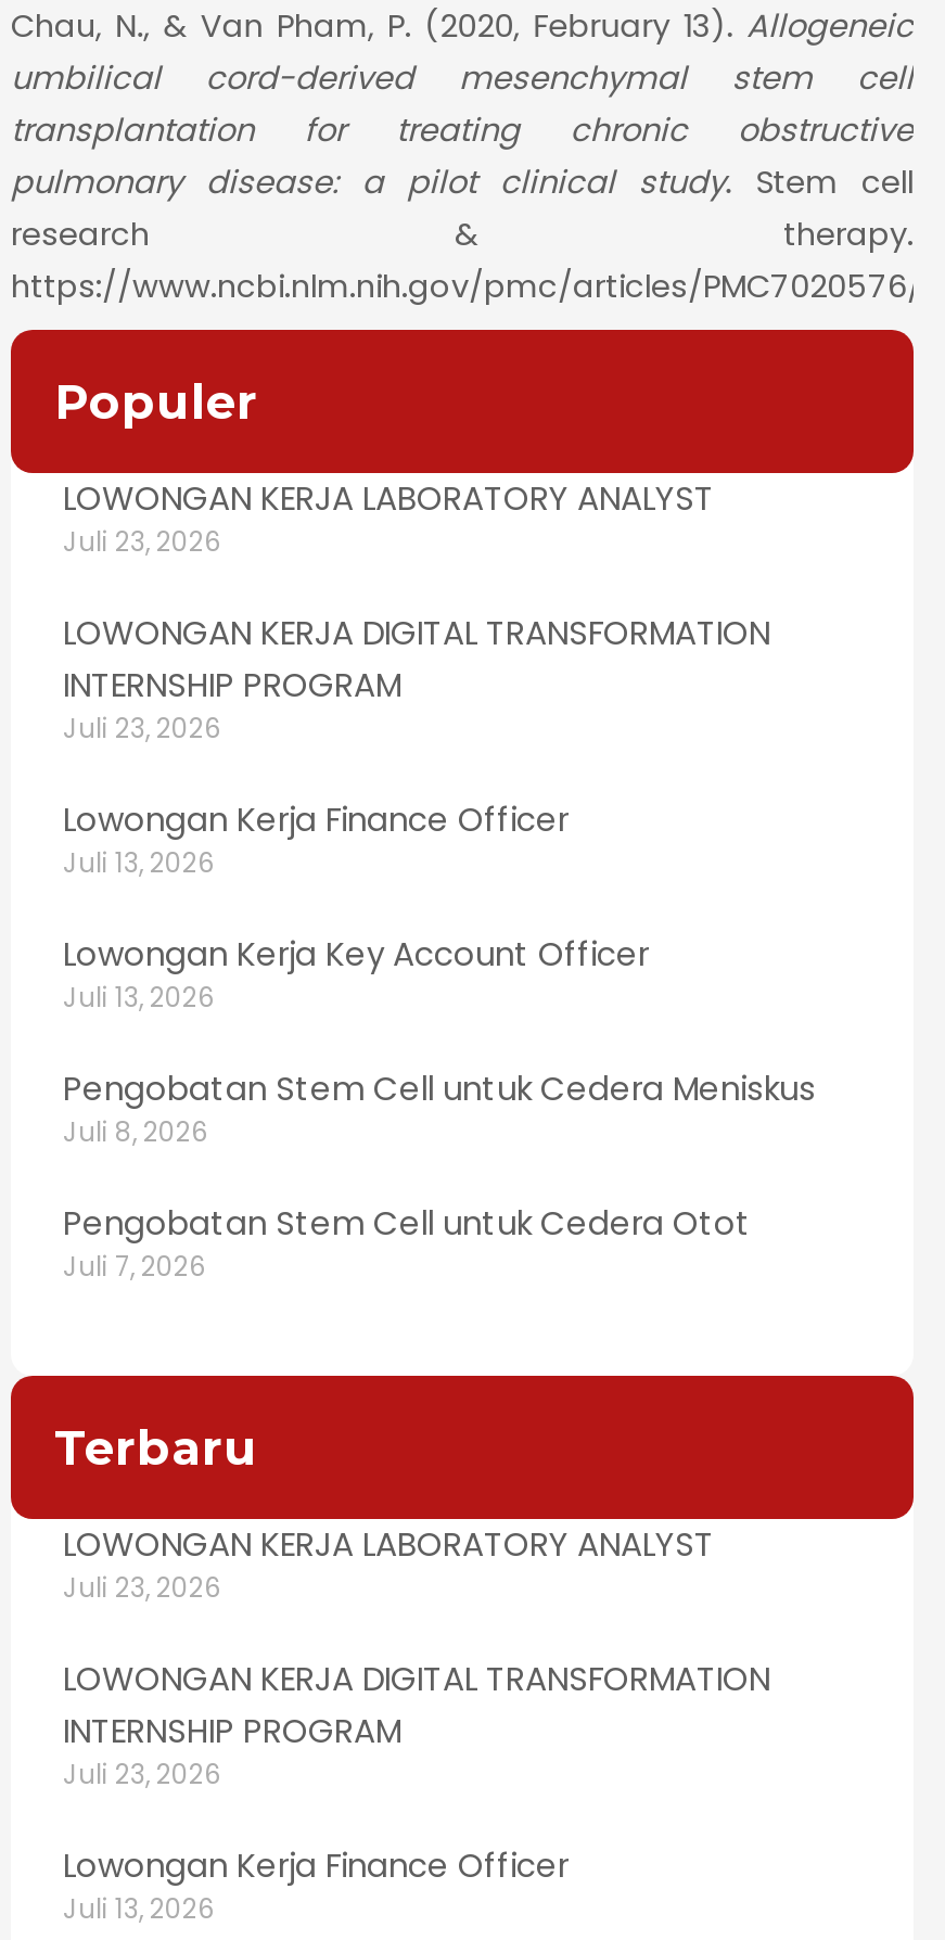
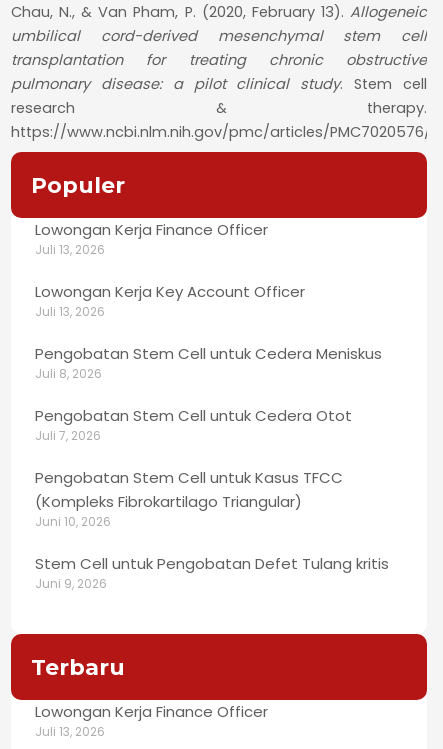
[63,475,770,746] LOWONGAN KERJA LABORATORY ANALYST | Juli 23, 2026 | LOWONGAN KERJA DIGITAL TRANSFORMATION | INTERNSHIP PROGRAM | Juli 23, 2026 -> none
none -> [35,467,389,592] Pengobatan Stem Cell untuk Kasus TFCC | (Kompleks Fibrokartilago Triangular) | Juni 10, 2026 | Stem Cell untuk Pengobatan Defet Tulang kritis | Juni 9, 2026
[63,1521,770,1792] LOWONGAN KERJA LABORATORY ANALYST | Juli 23, 2026 | LOWONGAN KERJA DIGITAL TRANSFORMATION | INTERNSHIP PROGRAM | Juli 23, 2026 -> none

